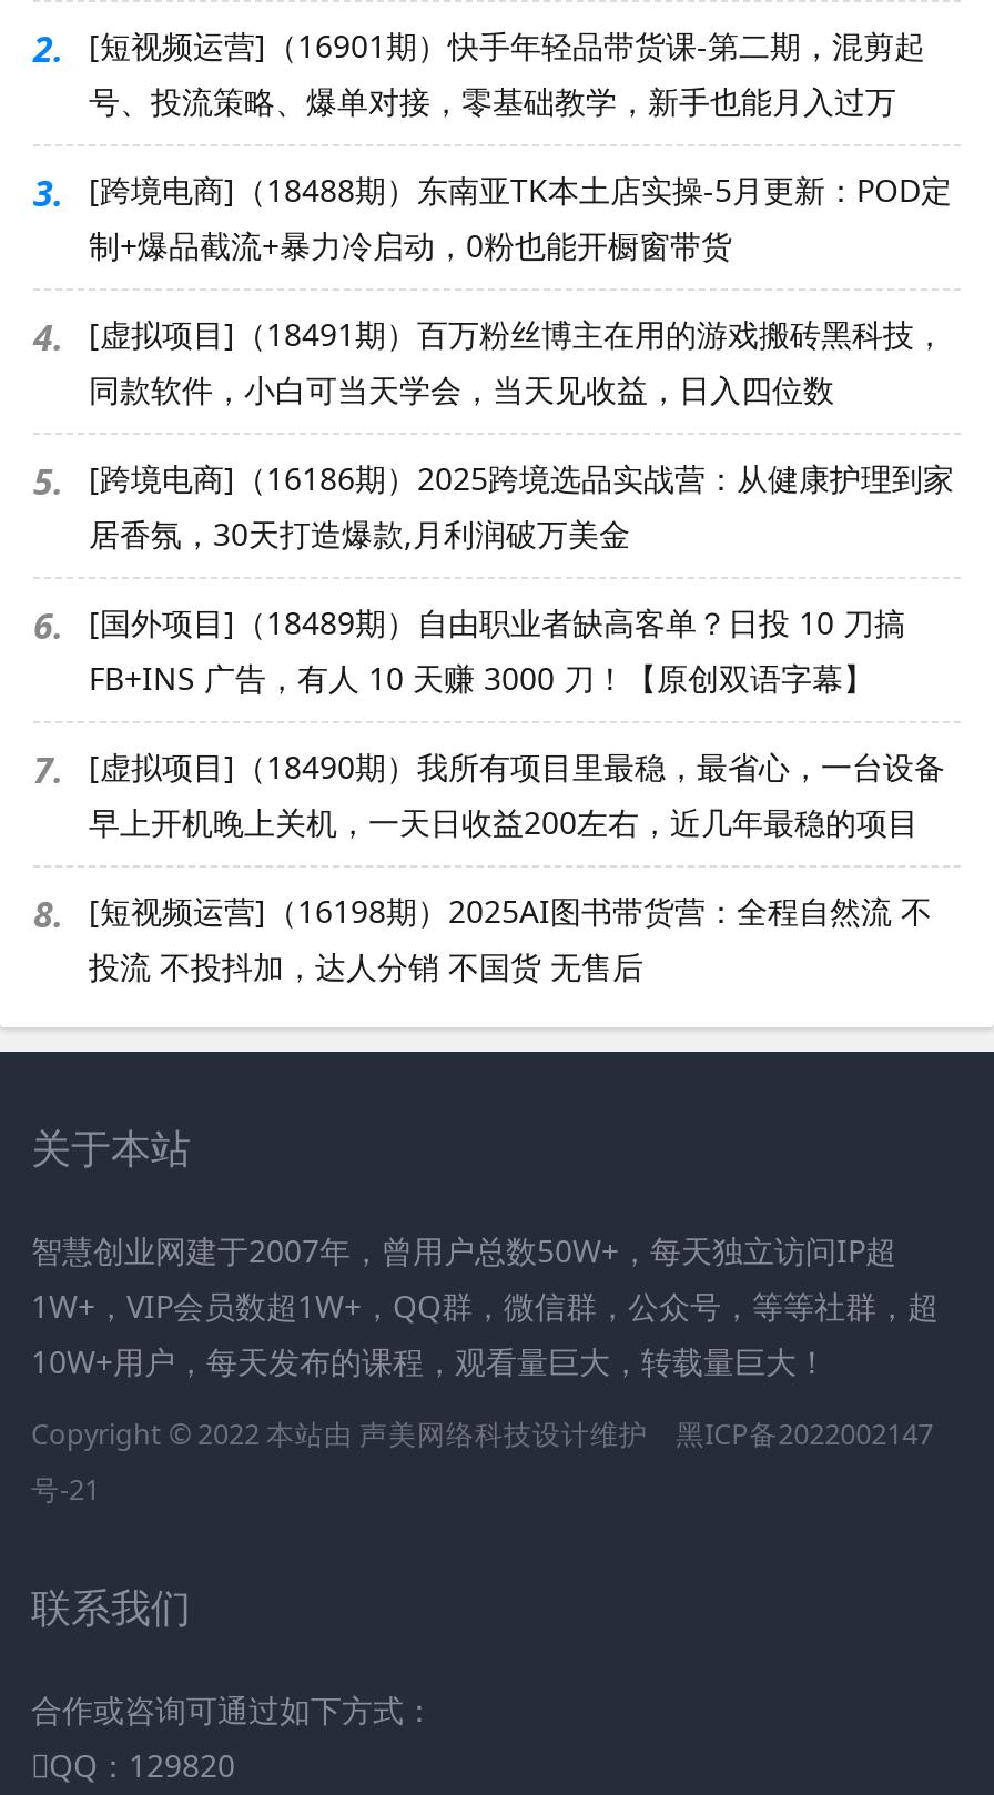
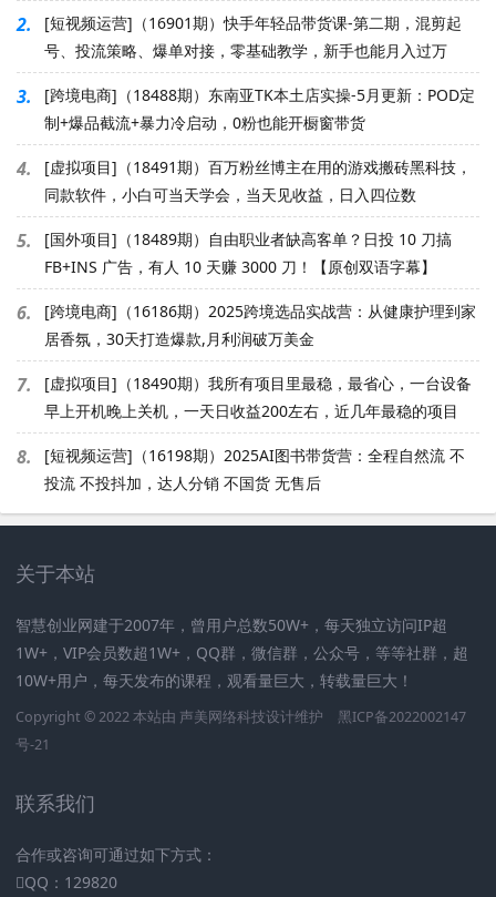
[33,458,954,651] 5. [跨境电商]（16186期）2025跨境选品实战营：从健康护理到家 | 6. [国外项目]（18489期）自由职业者缺高客单？日投 10 刀搞 -> [17,229,452,253] 5. [国外项目]（18489期）自由职业者缺高客单？日投 10 刀搞
moved [89,513,630,556] -> [44,329,314,350]: 居香氛，30天打造爆款,月利润破万美金
moved [89,658,874,700] -> [44,257,436,278]: FB+INS 广告，有人 10 天赚 3000 刀！【原创双语字幕】
none -> [17,301,476,325] 6. [跨境电商]（16186期）2025跨境选品实战营：从健康护理到家

